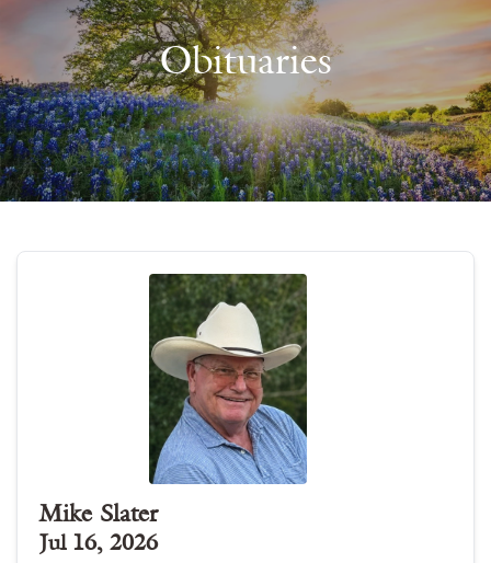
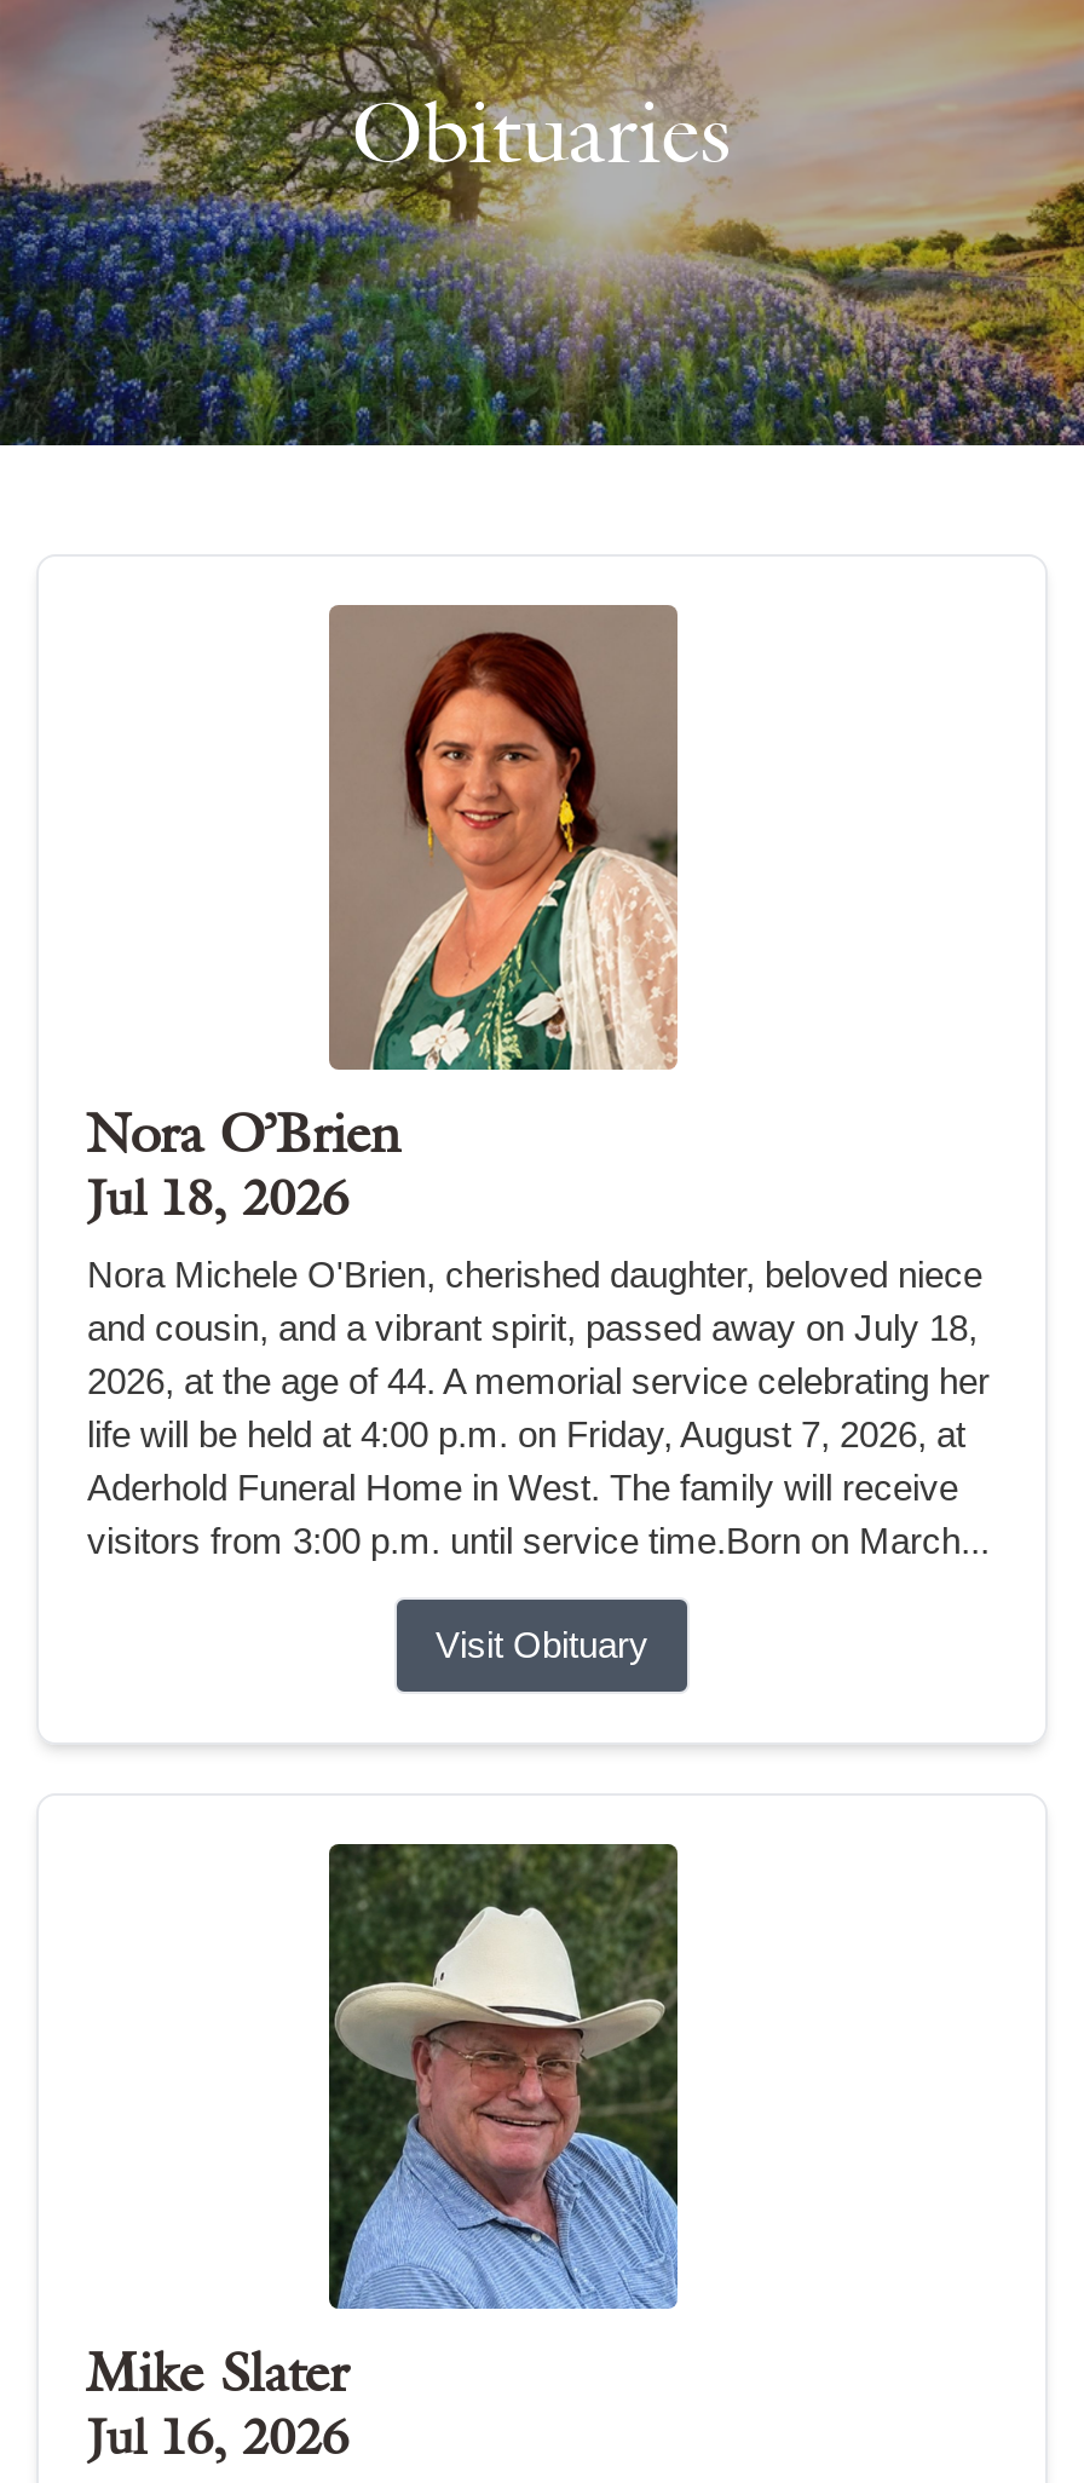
none -> [87,603,990,1664] [image] | Nora O'Brien | Jul 18, 2026 | Nora Michele O'Brien, cherished daughter, beloved niece | and cousin, and a vibrant spirit, passed away on July 18, | 2026, at the age of 44. A memorial service celebrating her | life will be held at 4:00 p.m. on Friday, August 7, 2026, at | Aderhold Funeral Home in West. The family will receive | visitors from 3:00 p.m. until service time.Born on March... | Visit Obituary

